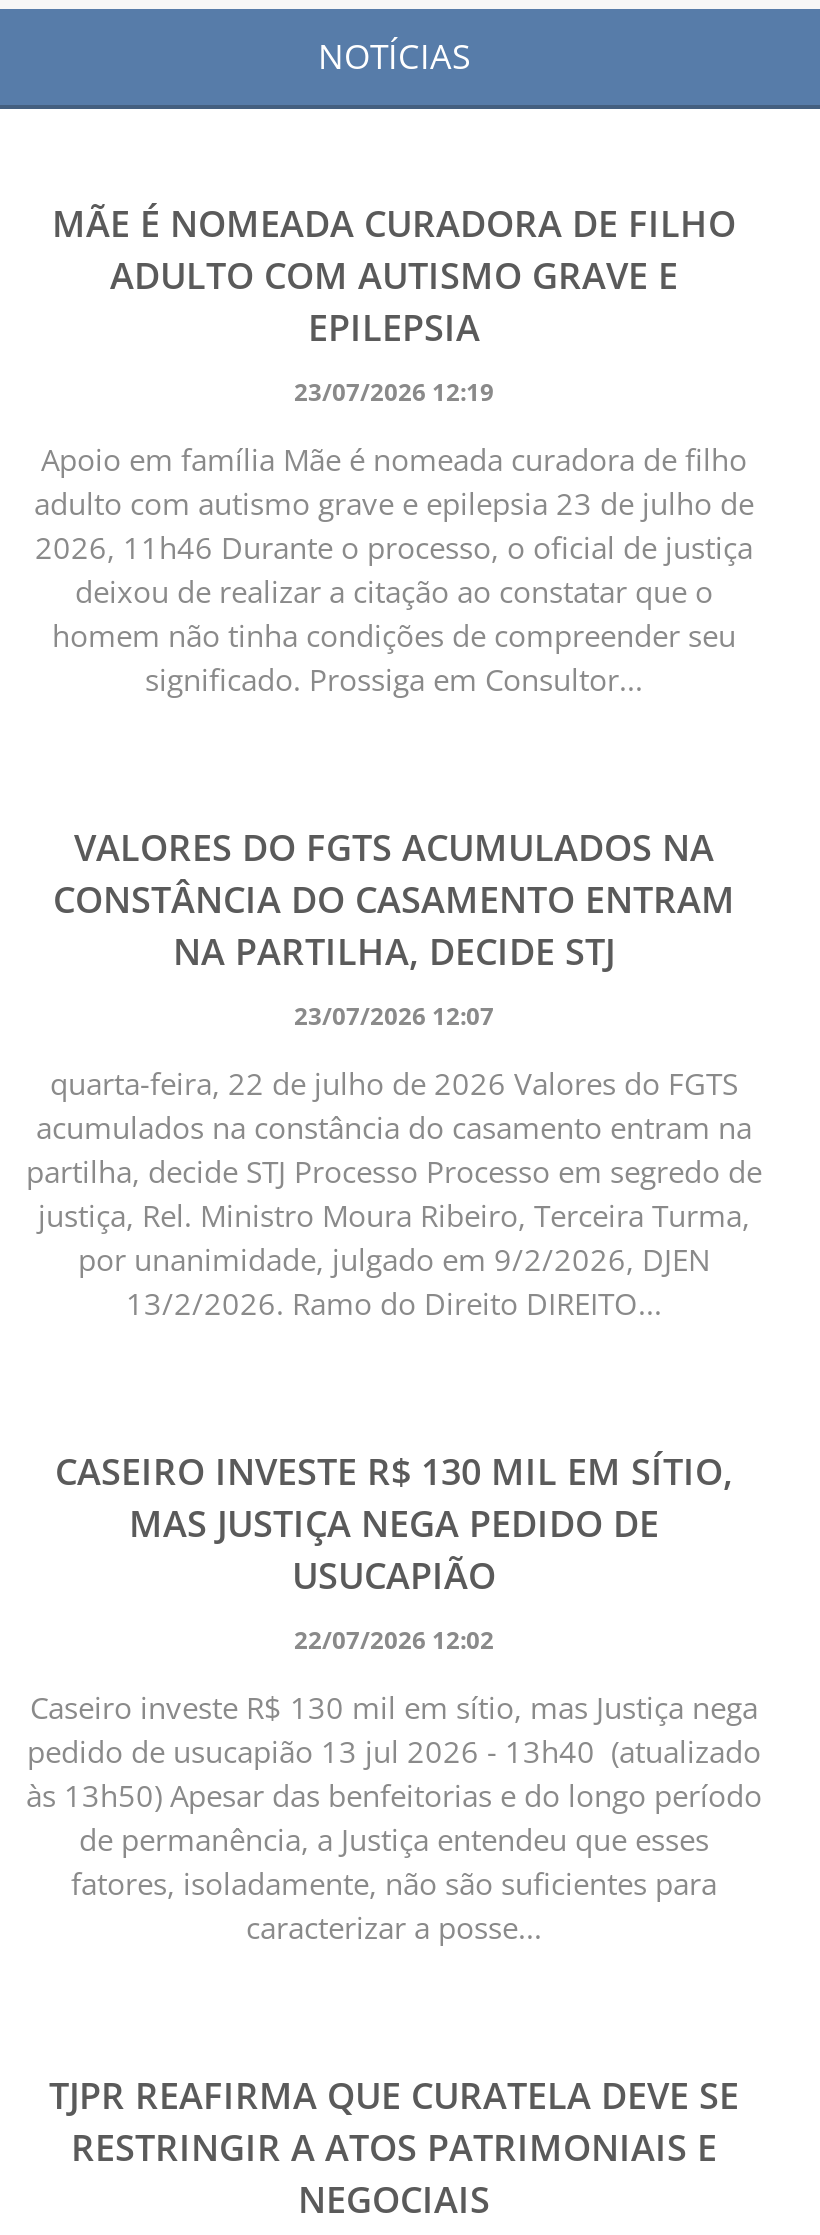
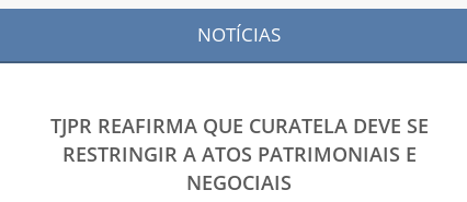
[34,199,754,699] MÃE É NOMEADA CURADORA DE FILHO | ADULTO COM AUTISMO GRAVE E | EPILEPSIA | 23/07/2026 12:19 | Apoio em família Mãe é nomeada curadora de filho | adulto com autismo grave e epilepsia 23 de julho de | 2026, 11h46 Durante o processo, o oficial de justiça | deixou de realizar a citação ao constatar que o | homem não tinha condições de compreender seu | significado. Prossiga em Consultor... -> none
[26,823,762,1323] VALORES DO FGTS ACUMULADOS NA | CONSTÂNCIA DO CASAMENTO ENTRAM | NA PARTILHA, DECIDE STJ | 23/07/2026 12:07 | quarta-feira, 22 de julho de 2026 Valores do FGTS | acumulados na constância do casamento entram na | partilha, decide STJ Processo Processo em segredo de | justiça, Rel. Ministro Moura Ribeiro, Terceira Turma, | por unanimidade, julgado em 9/2/2026, DJEN | 13/2/2026. Ramo do Direito DIREITO... -> none
[26,1447,762,1947] CASEIRO INVESTE R$ 130 MIL EM SÍTIO, | MAS JUSTIÇA NEGA PEDIDO DE | USUCAPIÃO | 22/07/2026 12:02 | Caseiro investe R$ 130 mil em sítio, mas Justiça nega | pedido de usucapião 13 jul 2026 - 13h40 (atualizado | às 13h50) Apesar das benfeitorias e do longo período | de permanência, a Justiça entendeu que esses | fatores, isoladamente, não são suficientes para | caracterizar a posse... -> none

